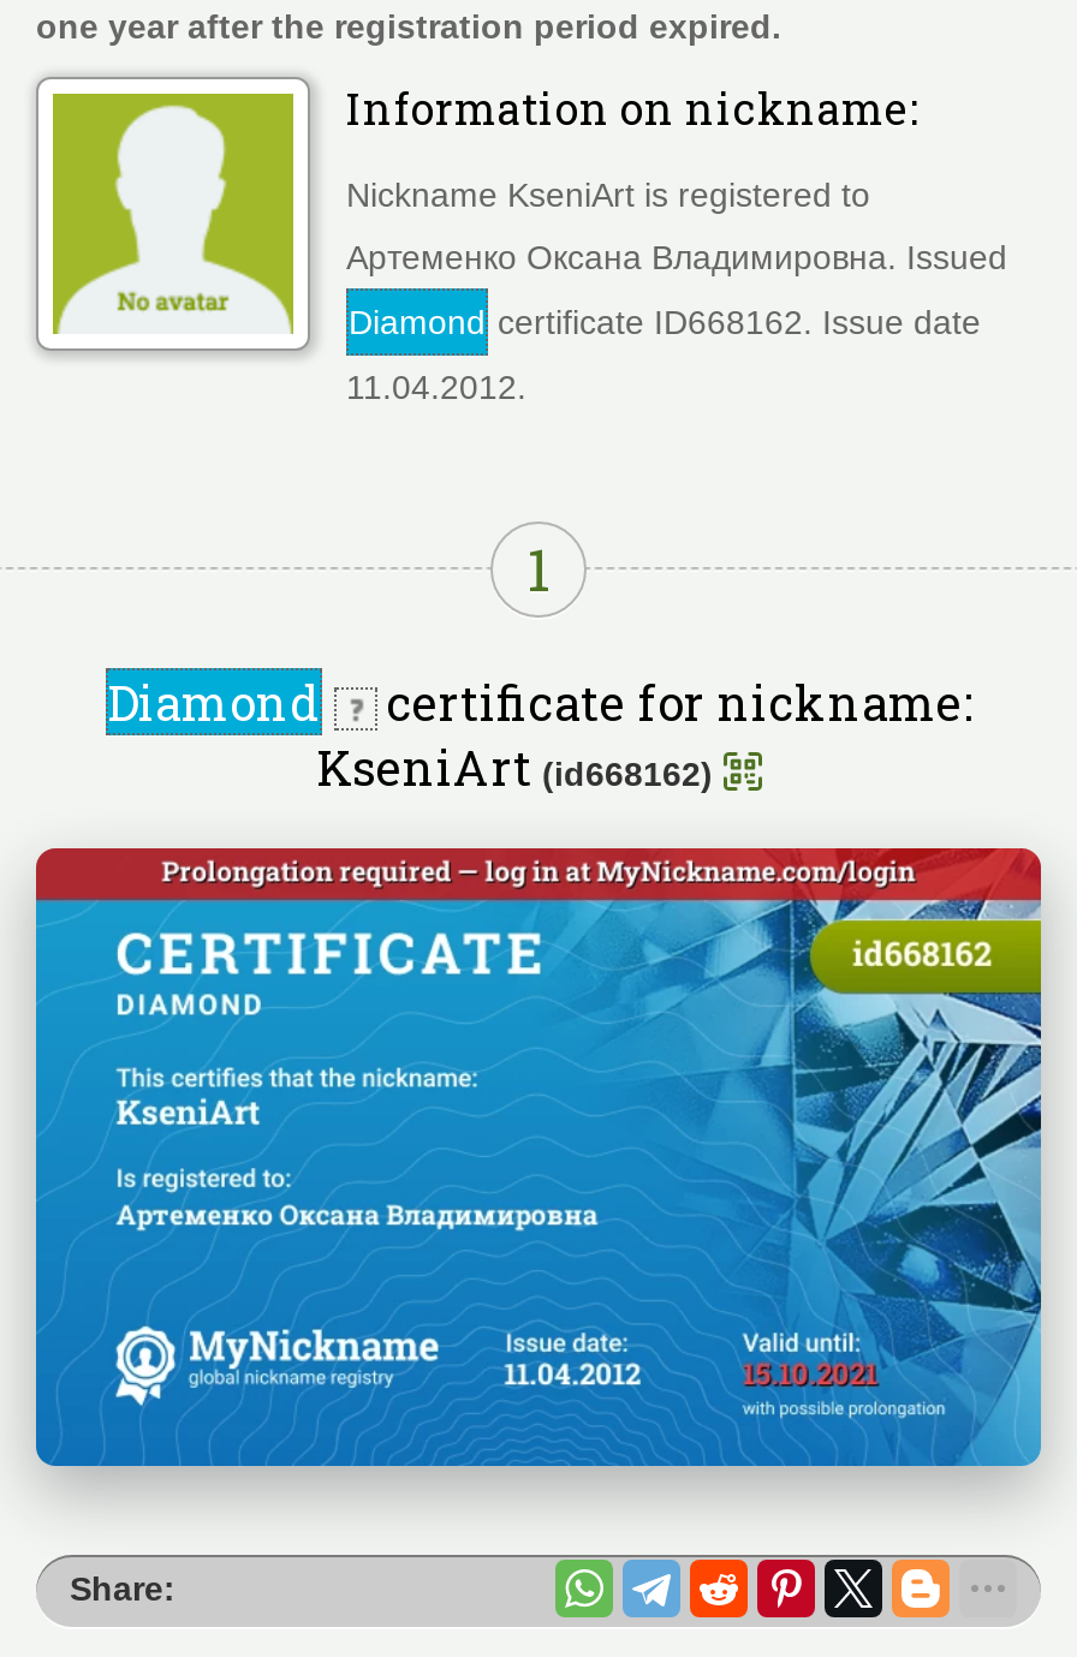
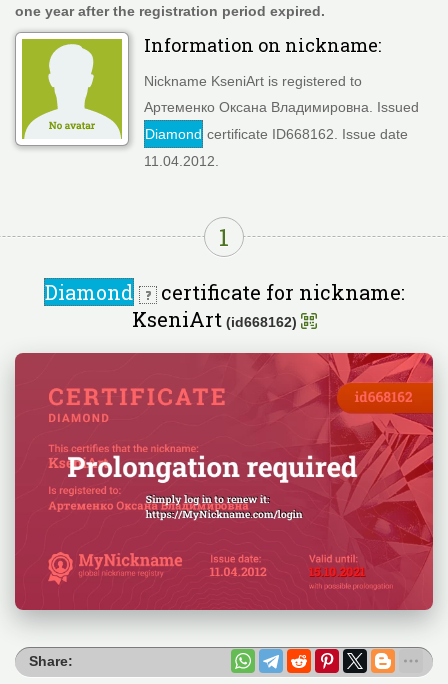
[34,851,1043,1468] [image] -> [14,353,434,611] [image]

